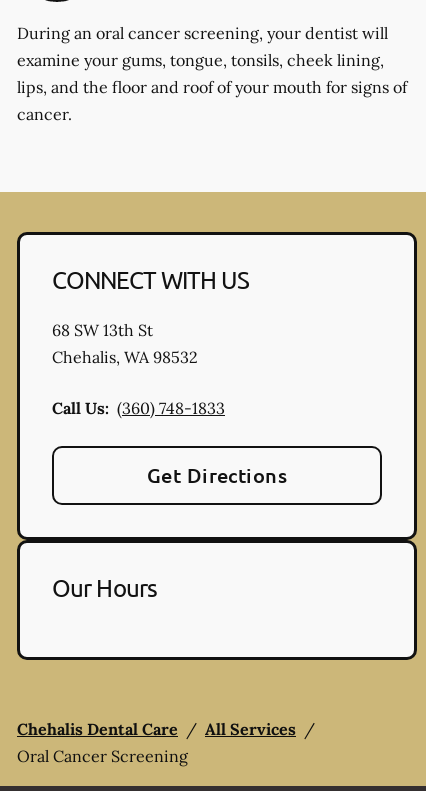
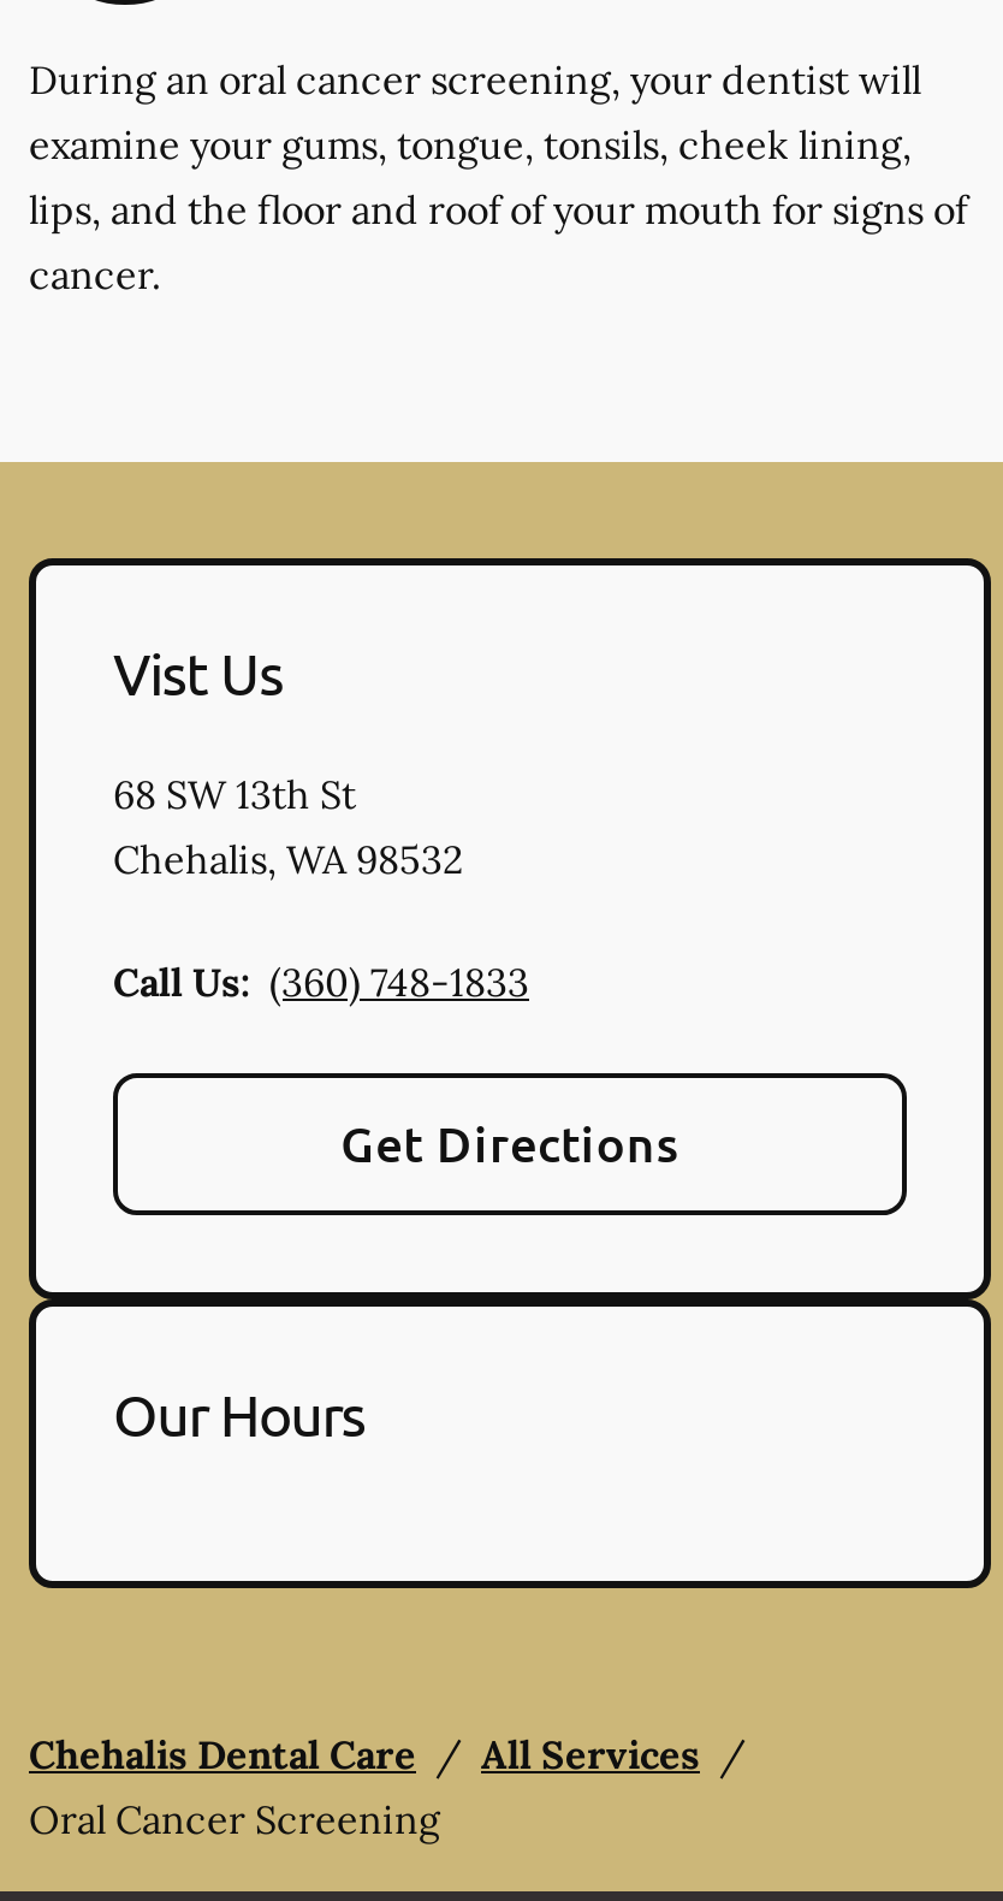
[52,265,249,294] CONNECT WITH US -> [113,638,283,707] Vist Us

